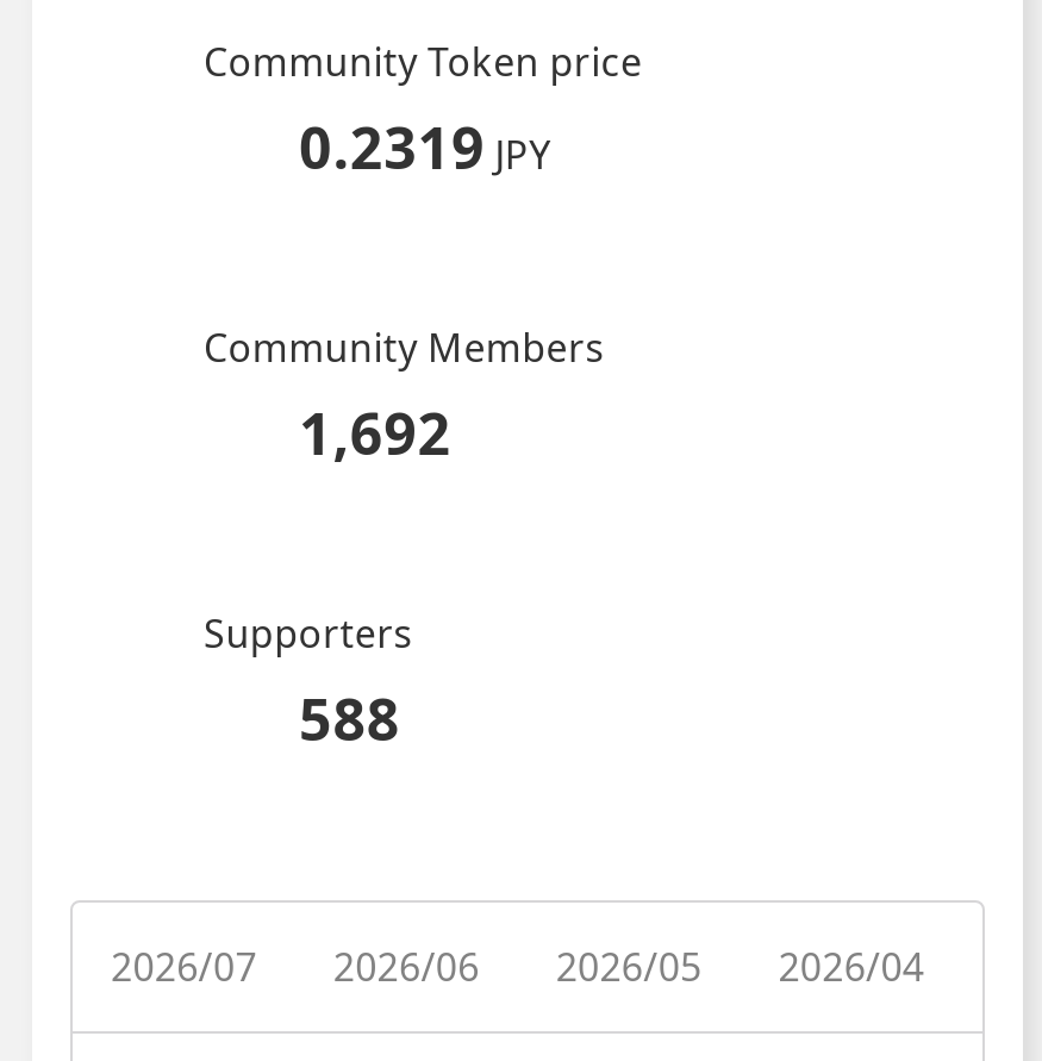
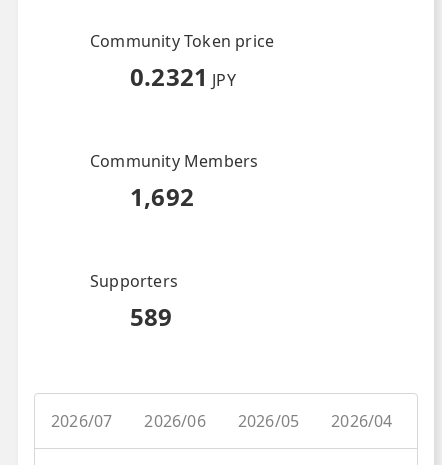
[299,107,551,186] 0.2319 JPY -> [130,60,236,93] 0.2321 JPY
[299,679,400,757] 588 -> [130,300,173,333] 589

